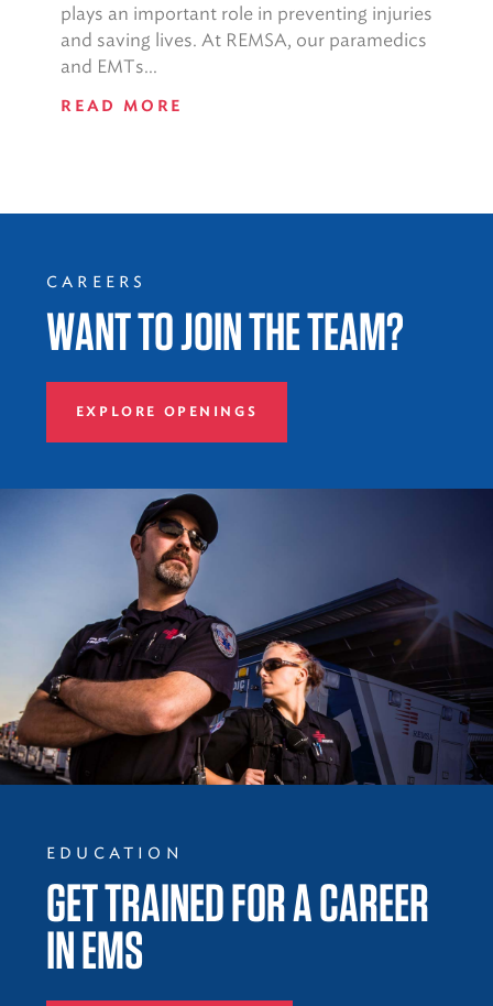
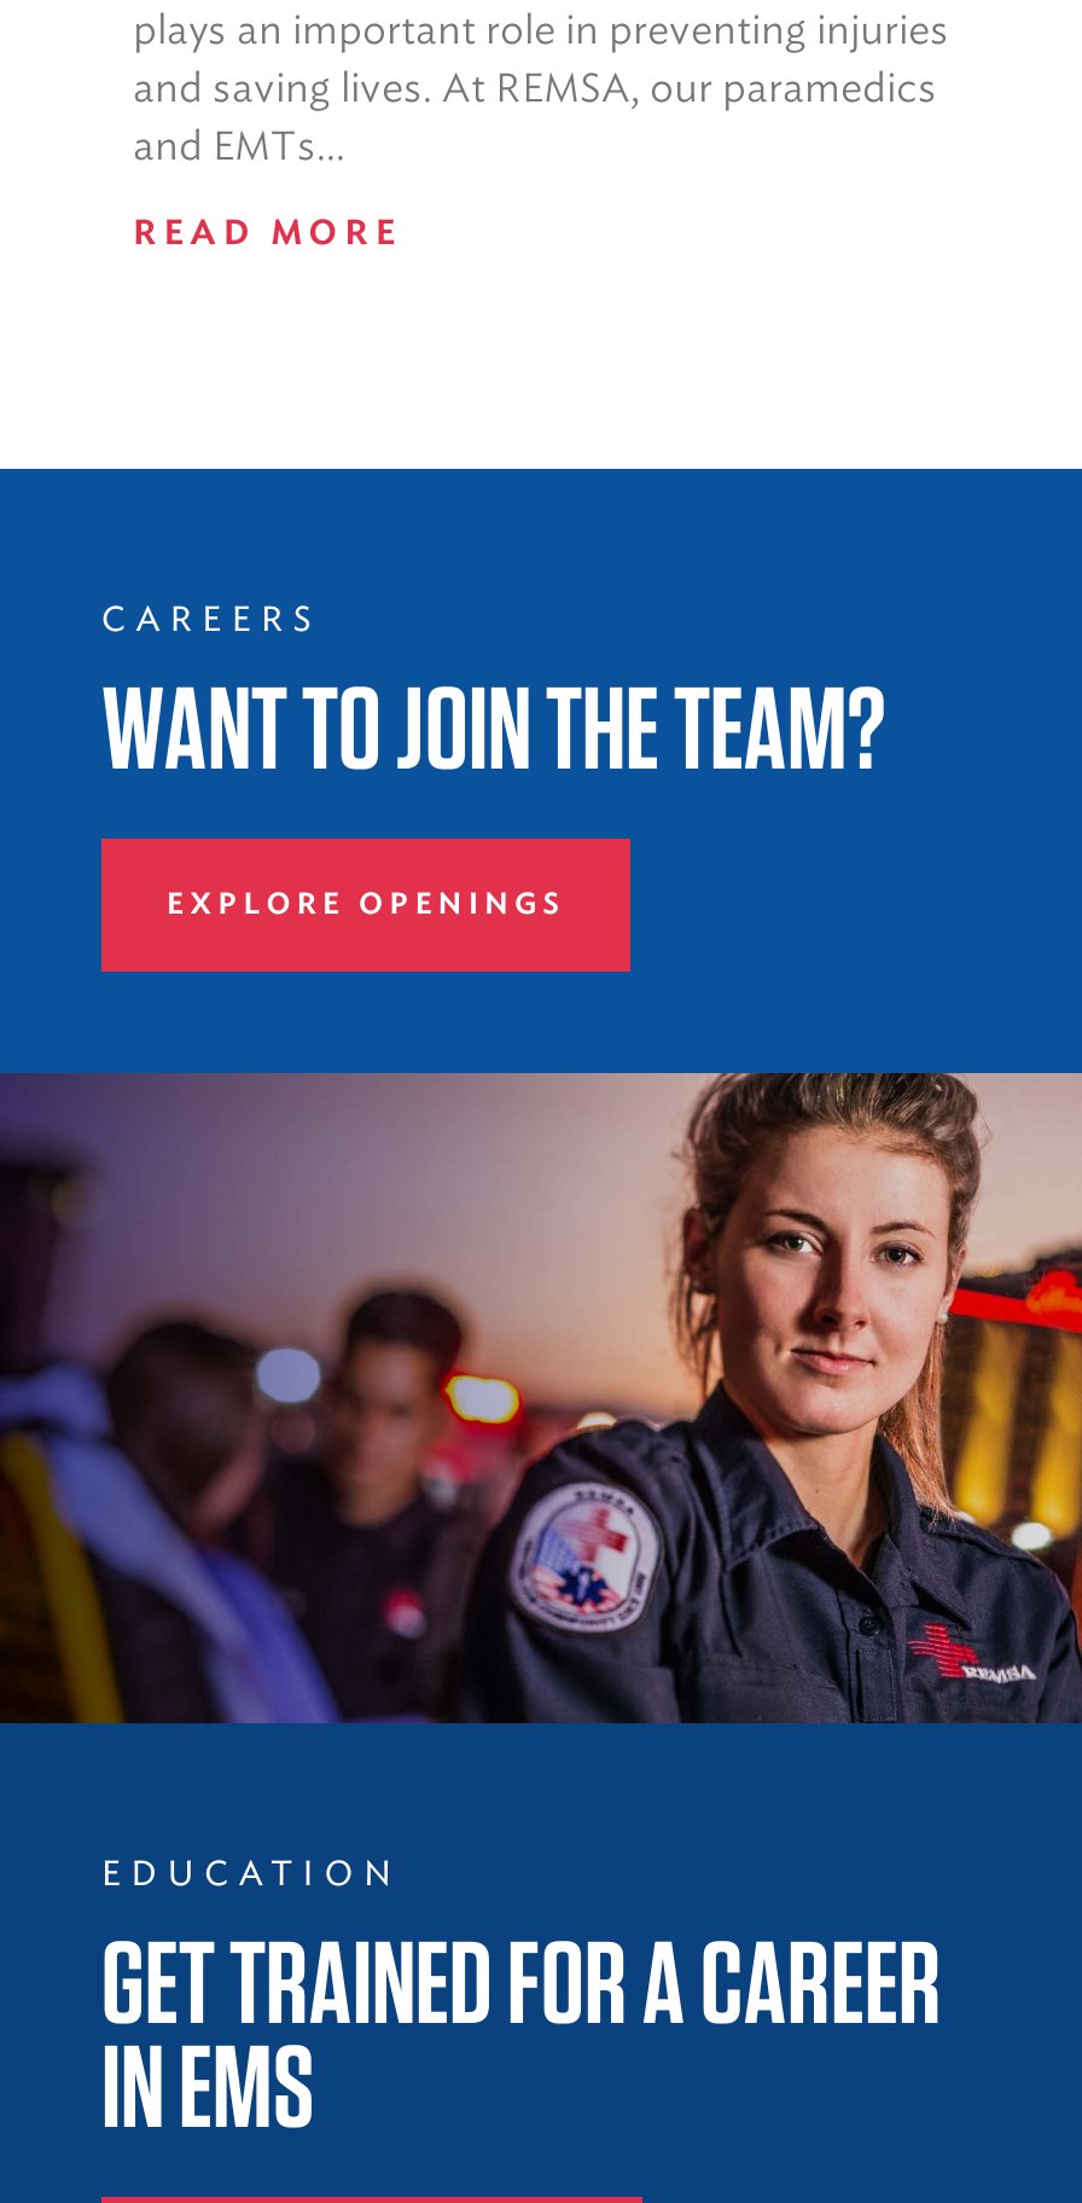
[3,488,490,786] [image] -> [7,1071,1075,1726] [image]

